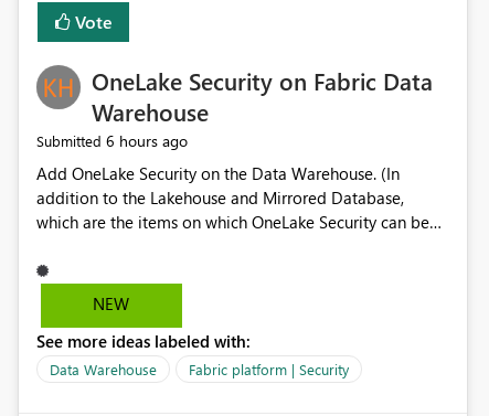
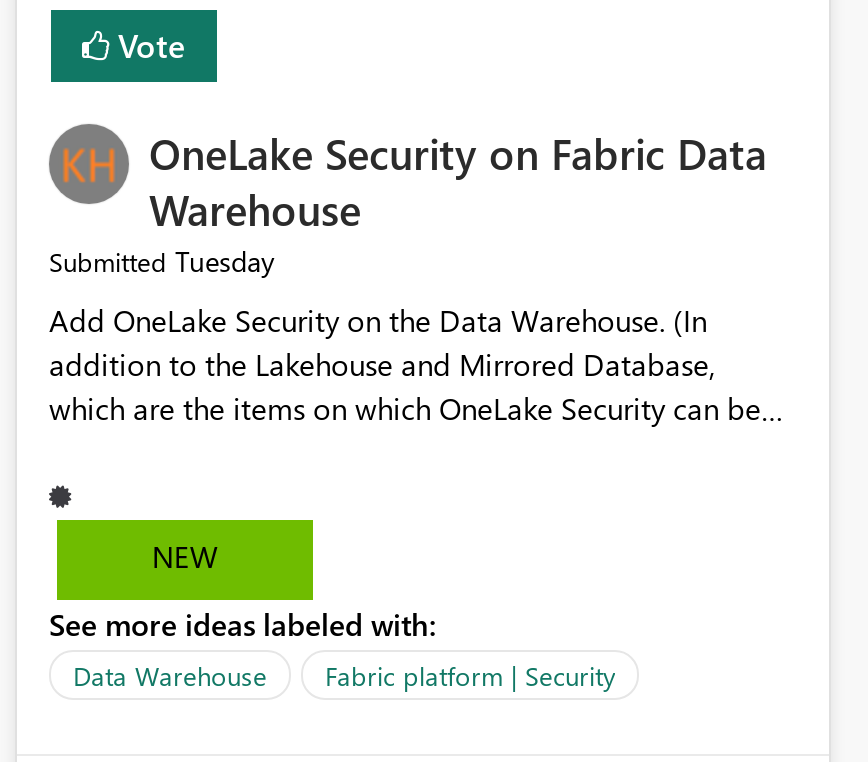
[36,131,188,152] Submitted 6 hours ago -> [49,243,275,281] Submitted Tuesday

